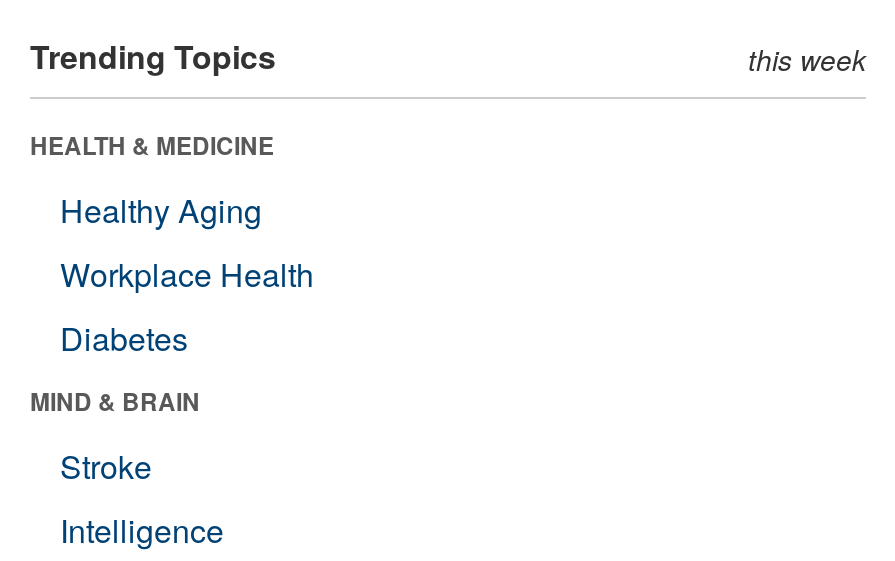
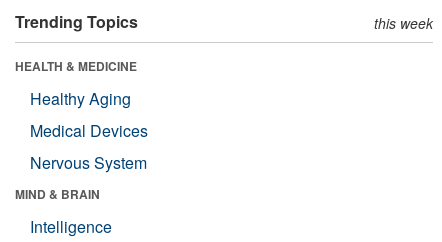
[60,251,314,361] Workplace Health | Diabetes -> [30,119,148,174] Medical Devices | Nervous System
[60,443,152,489] Stroke -> none

